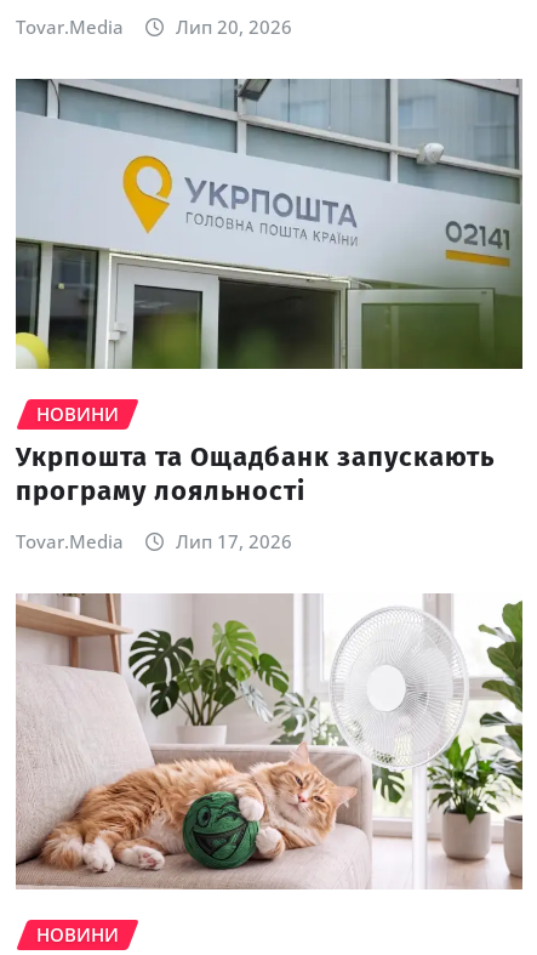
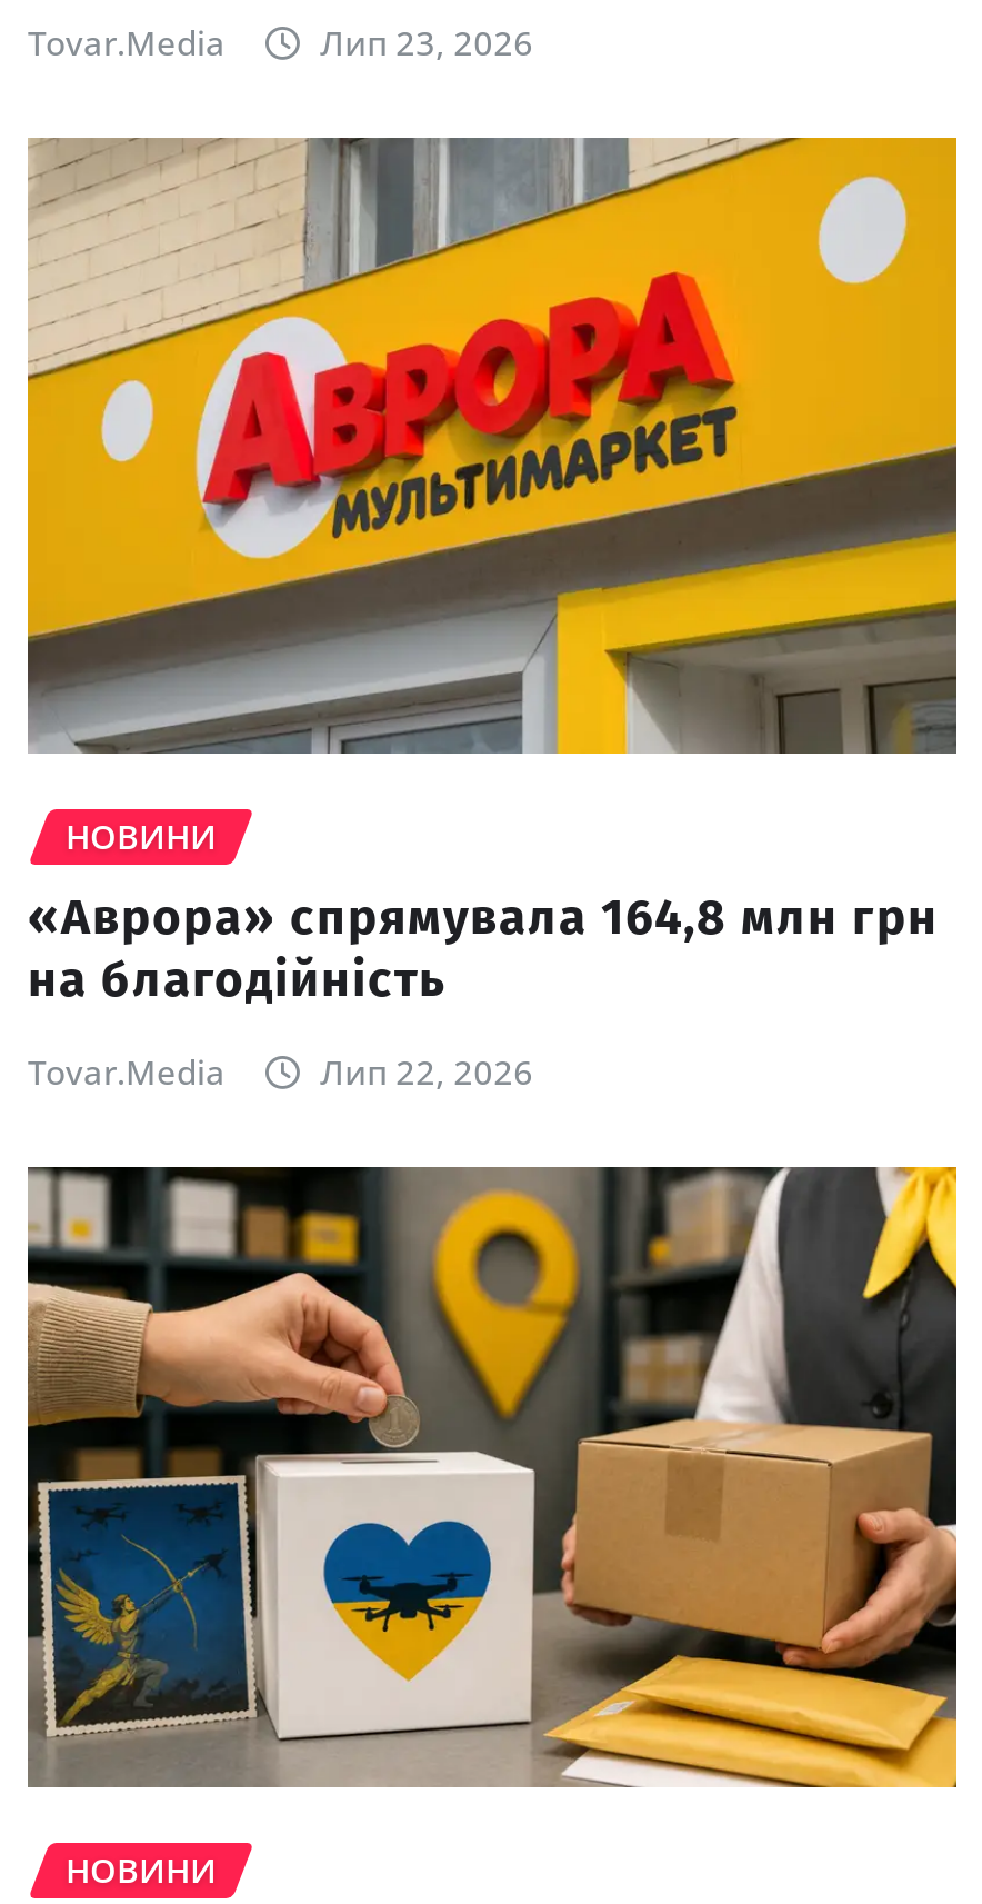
[175,14,292,39] Лип 20, 2026 -> [320,20,533,64] Лип 23, 2026
[15,78,524,370] [image] -> [26,136,959,756] [image]
[16,441,495,507] Укрпошта та Ощадбанк запускають | програму лояльності -> [28,887,939,1009] «Аврора» спрямувала 164,8 млн грн | на благодійність
[175,529,292,554] Лип 17, 2026 -> [320,1049,533,1093] Лип 22, 2026
[16,592,524,889] [image] -> [26,1165,959,1790] [image]

